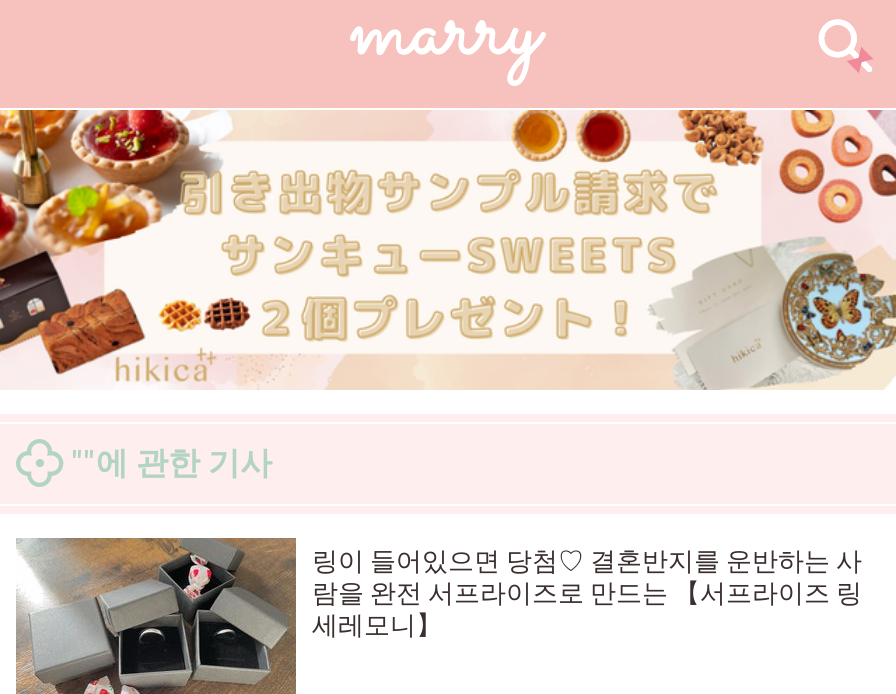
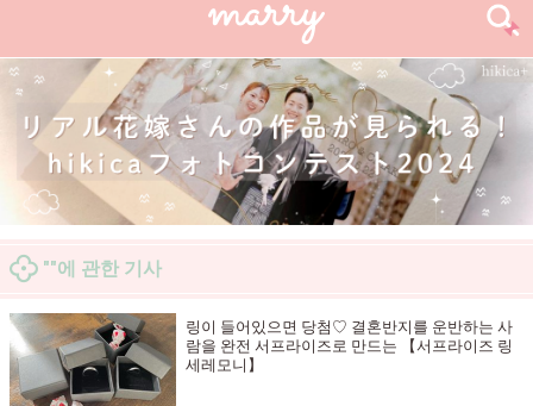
[6,108,890,390] [image] -> [4,58,529,226] [image]

